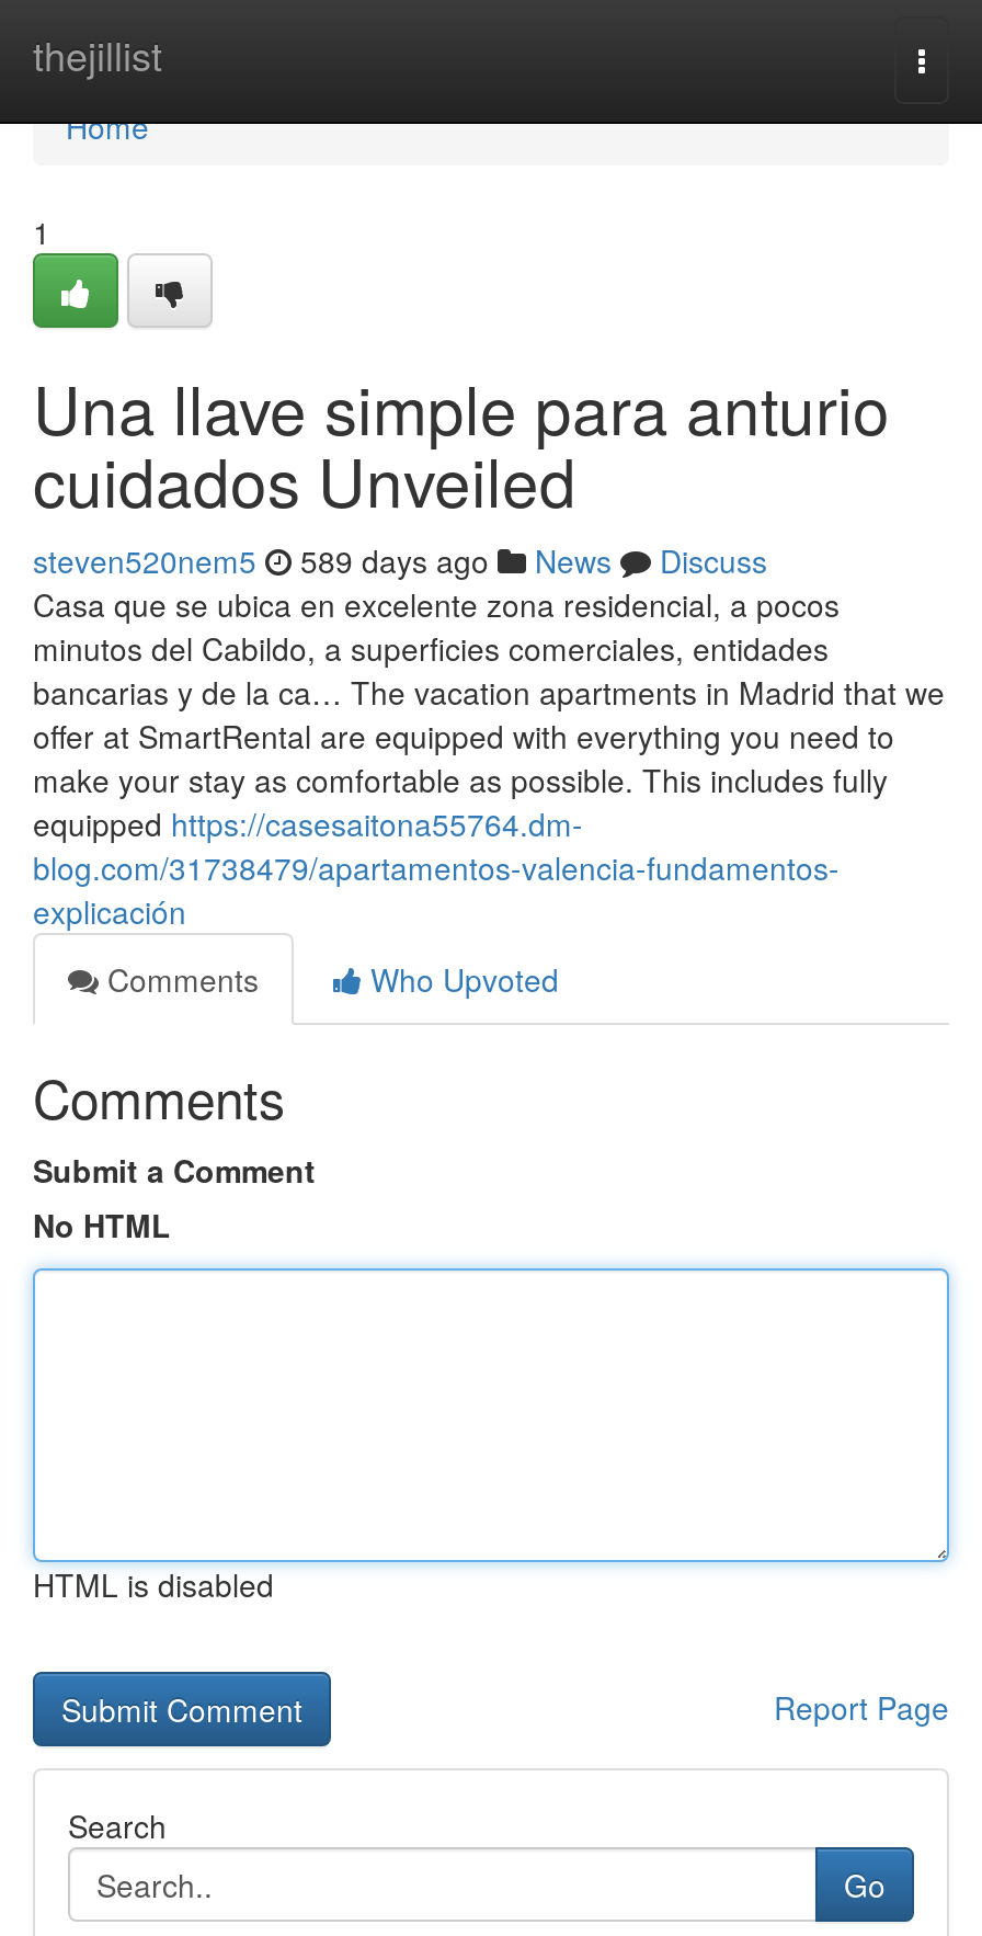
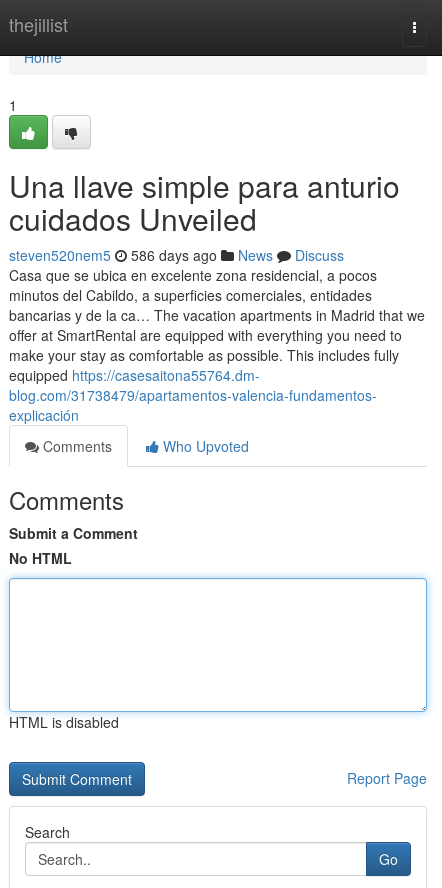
[33,538,767,582] steven520nem5 589 days ago News Discuss -> [9,245,344,265] steven520nem5 586 days ago News Discuss

